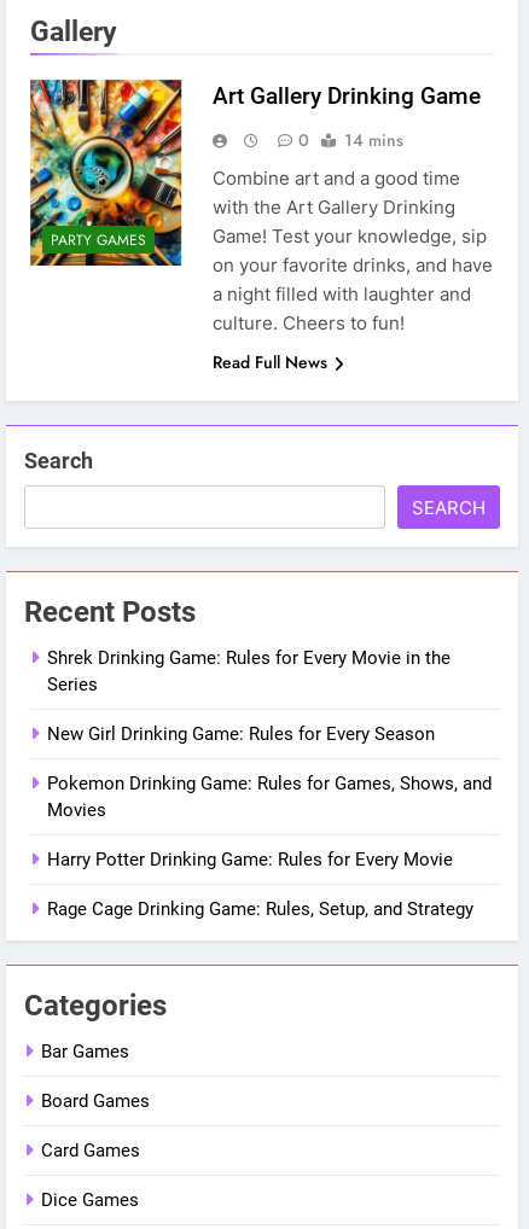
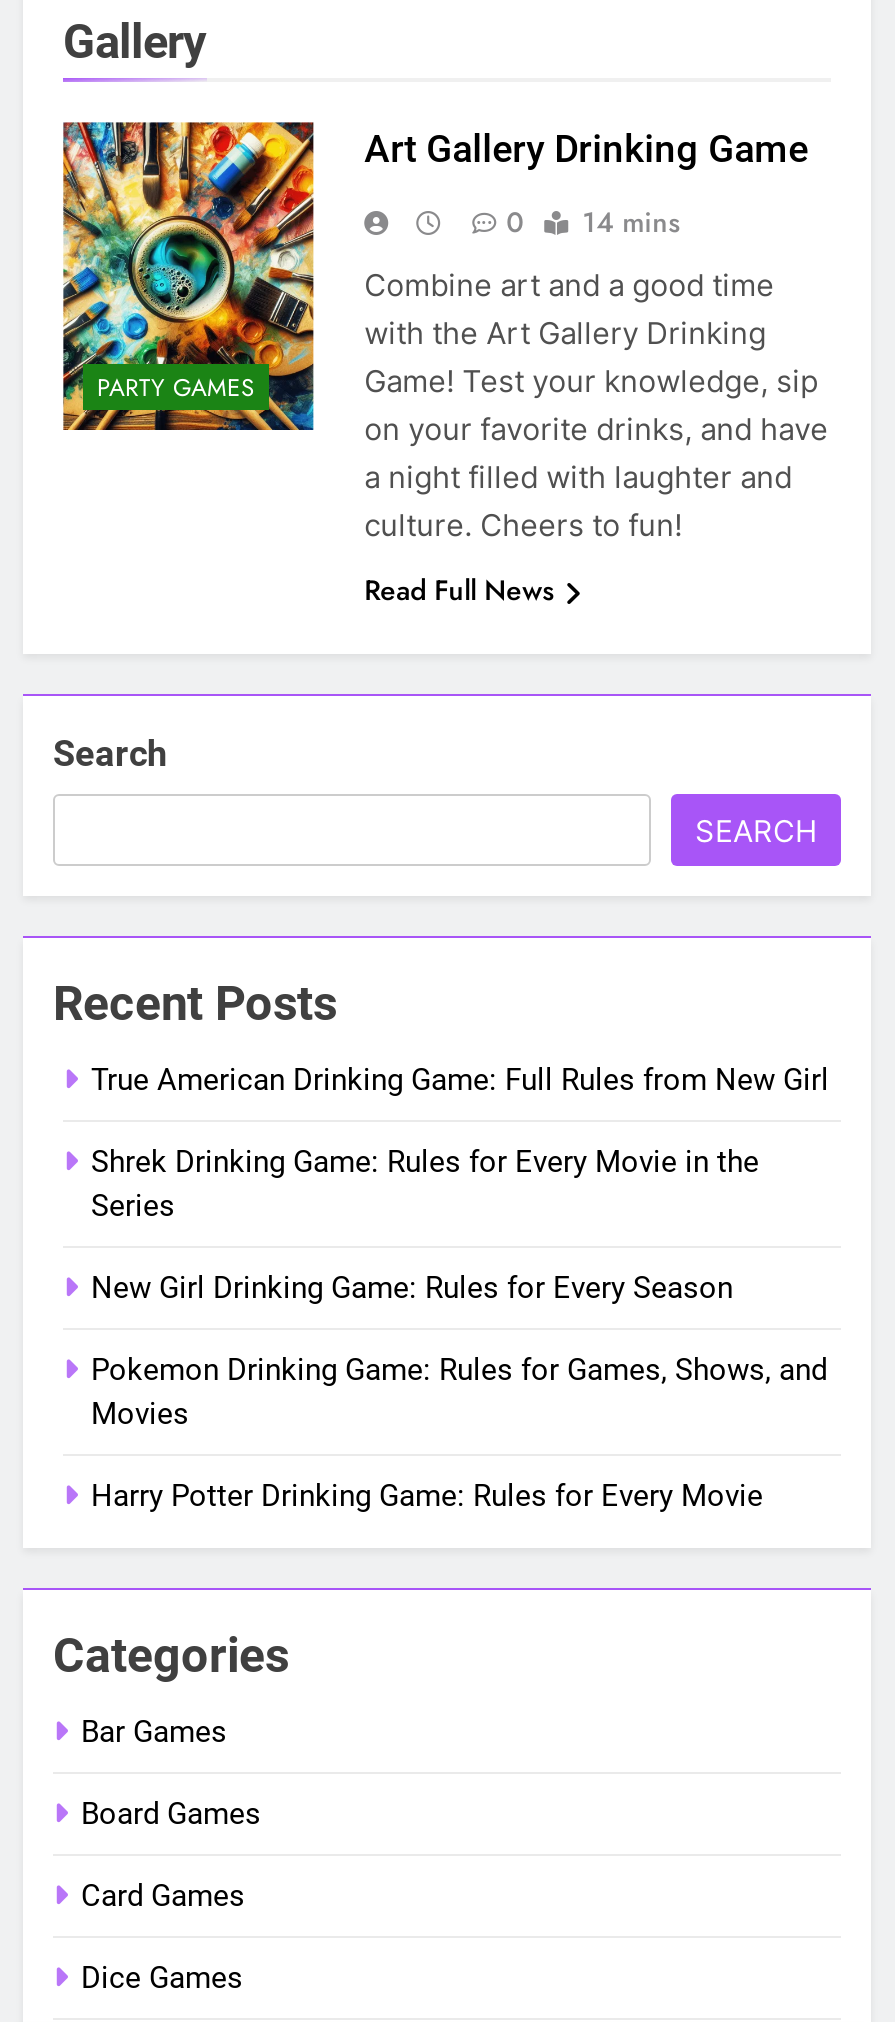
none -> [91,1062,829,1098] True American Drinking Game: Full Rules from New Girl
moved [47,647,492,871] -> [91,1144,827,1514]: Shrek Drinking Game: Rules for Every Movie in the | Series | New Girl Drinking Game: Rules for Every Season | Pokemon Drinking Game: Rules for Games, Shows, and | Movies | Harry Potter Drinking Game: Rules for Every Movie
[47,898,473,920] Rage Cage Drinking Game: Rules, Setup, and Strategy -> none

